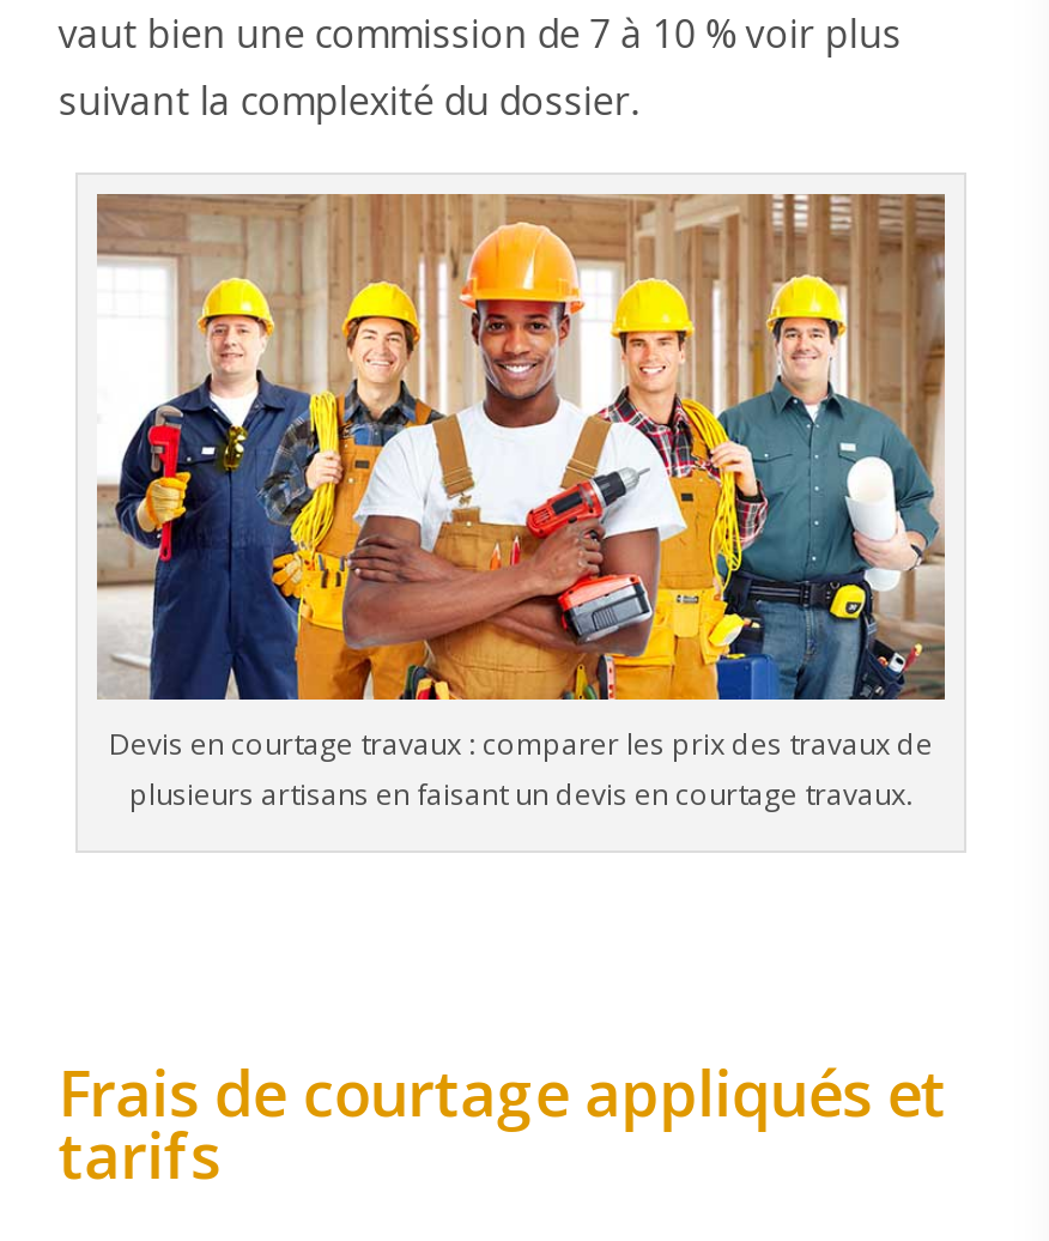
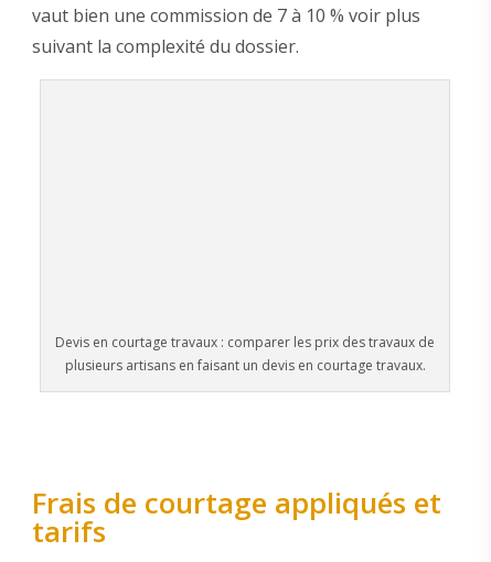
[95,192,947,702] [image] -> none

